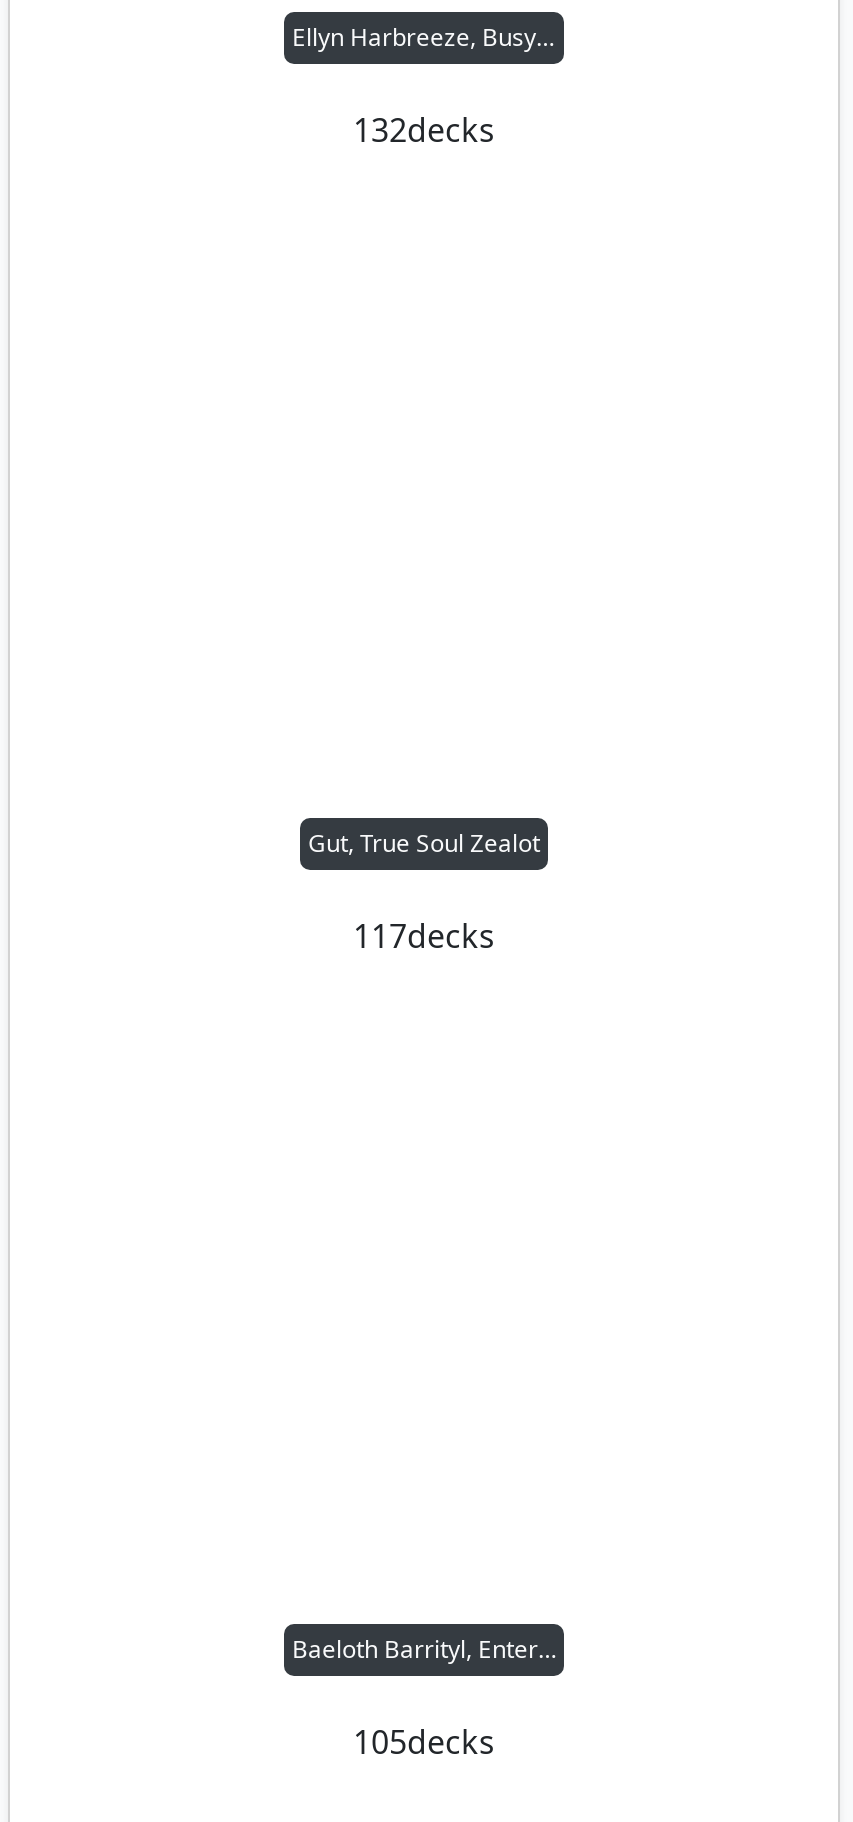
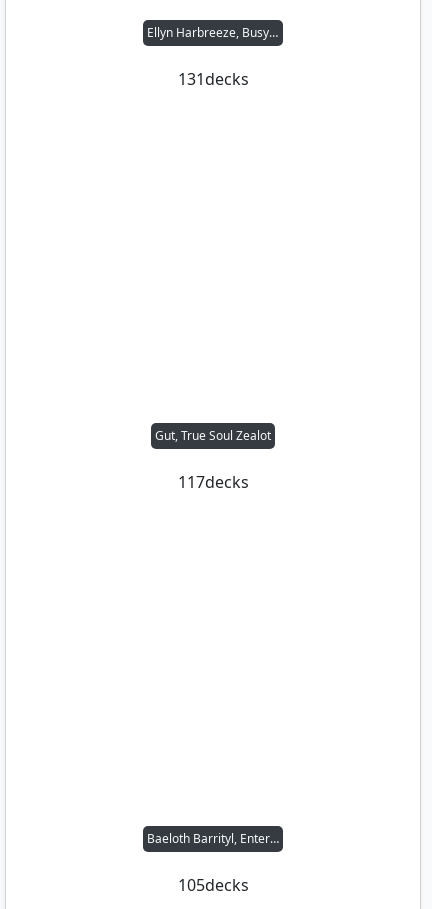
[353,108,495,152] 132decks -> [177,68,248,90] 131decks

